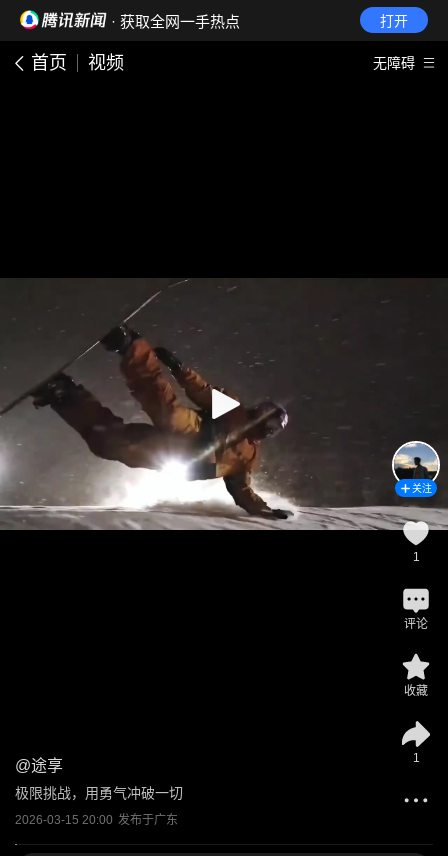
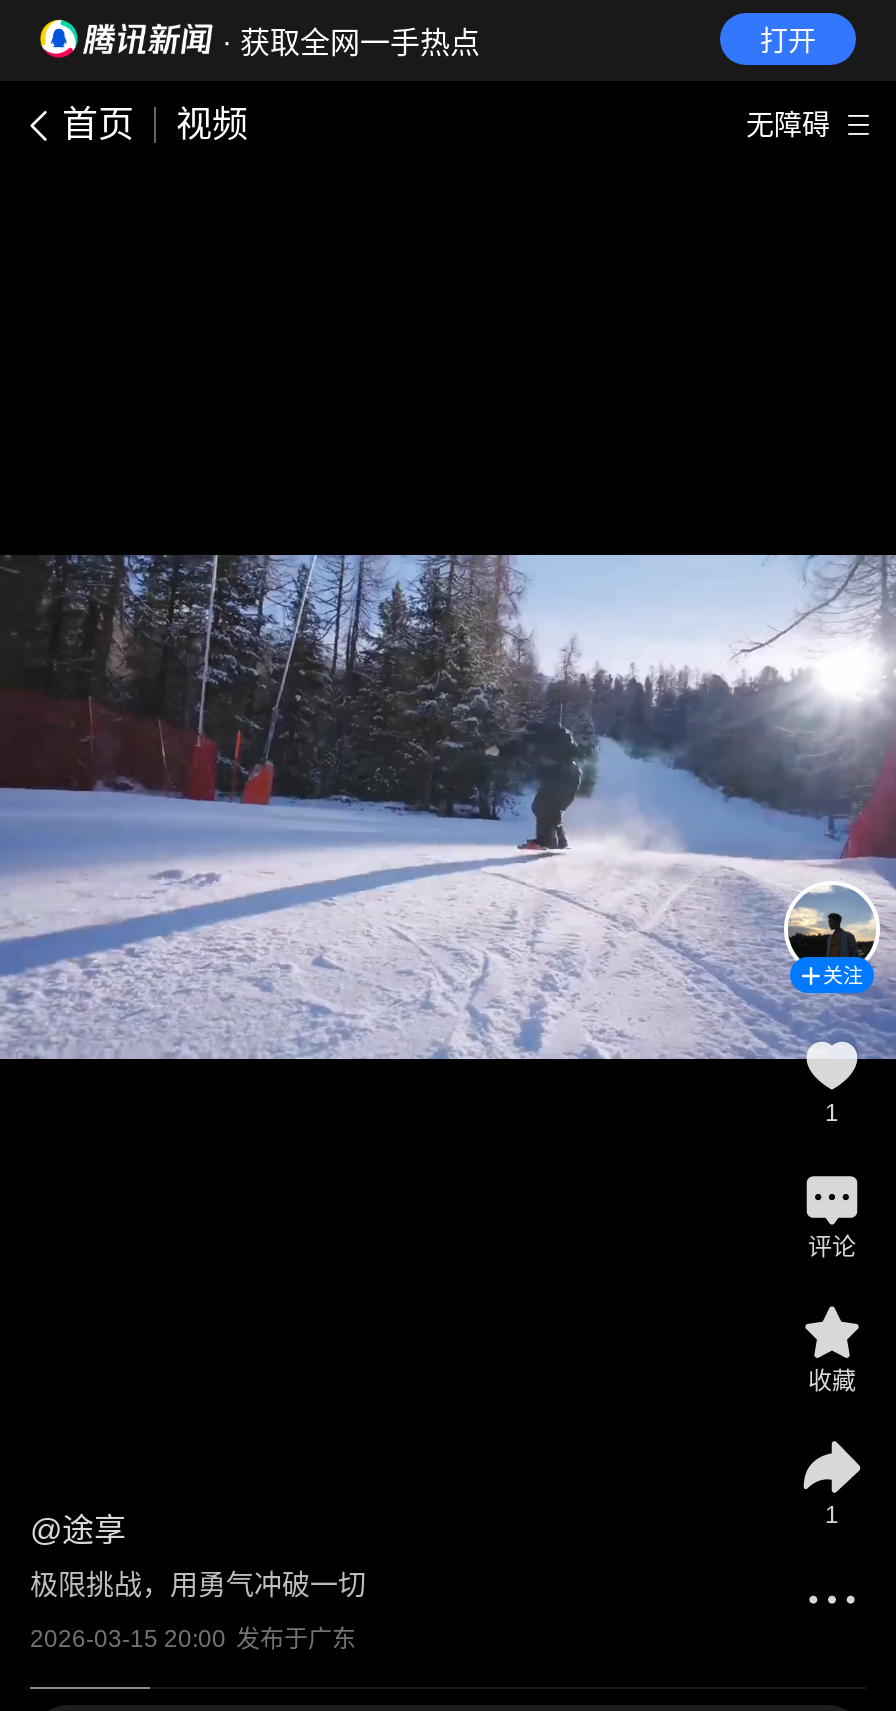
[3,278,445,530] [image] -> [6,553,890,1061] [image]

